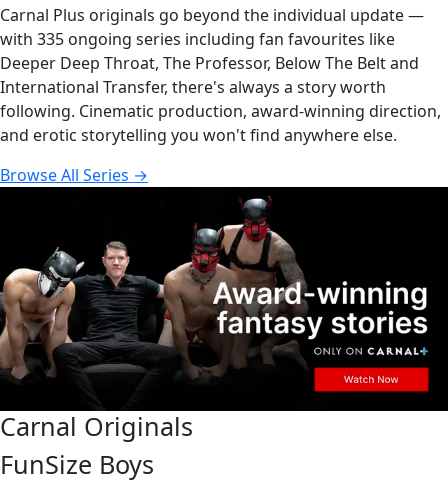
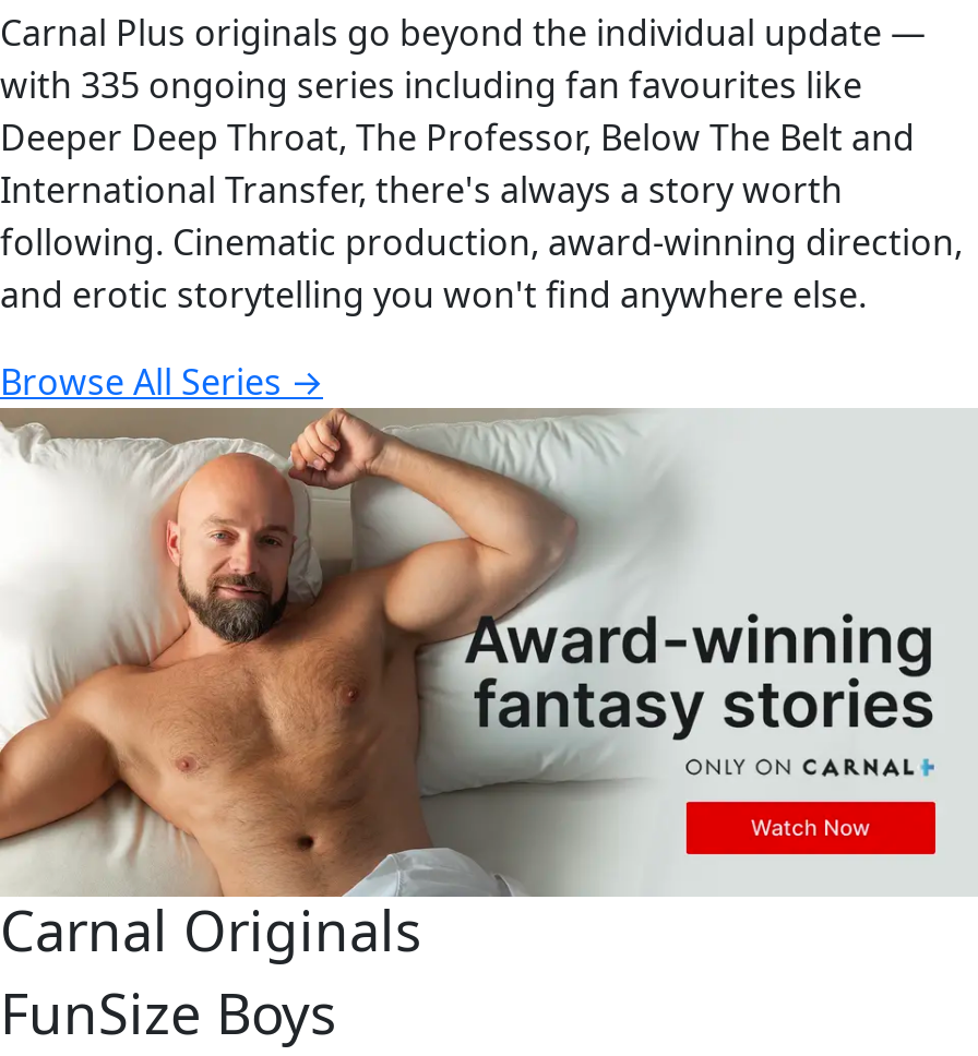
[3,186,445,412] [image] -> [7,406,971,899] [image]

